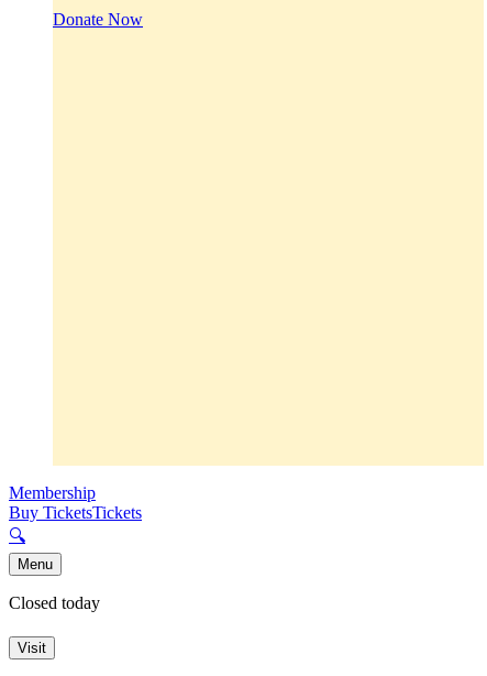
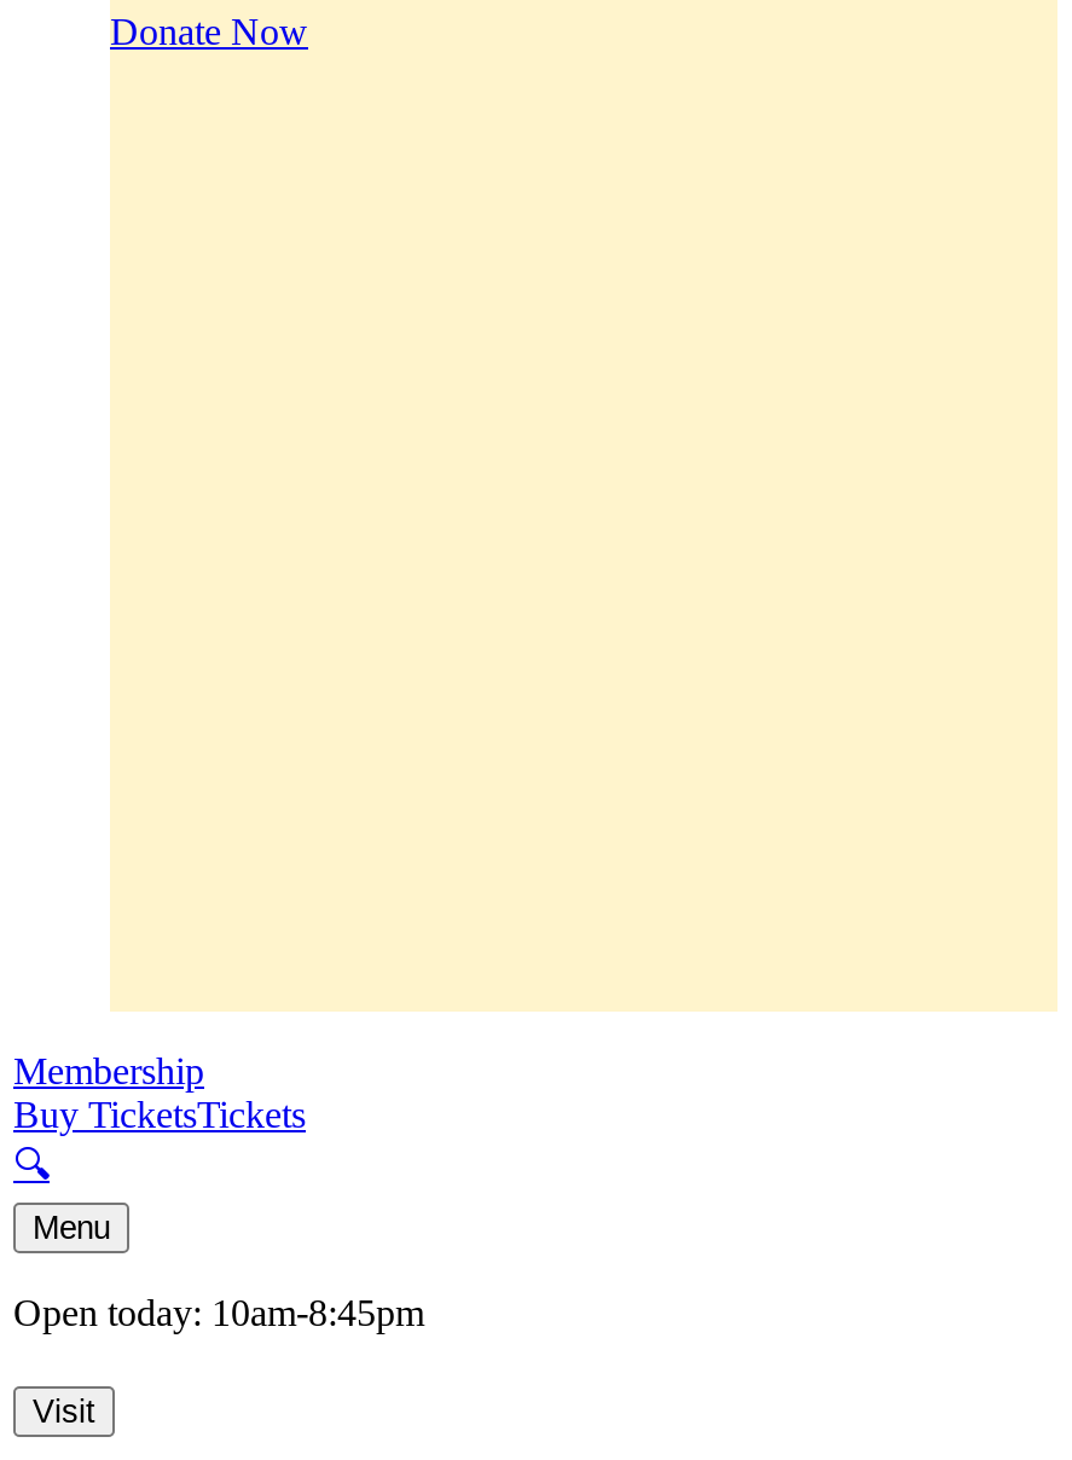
[9,594,100,612] Closed today -> [13,1293,424,1334] Open today: 10am-8:45pm

